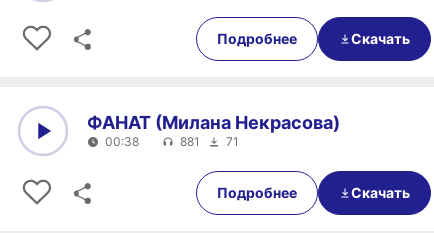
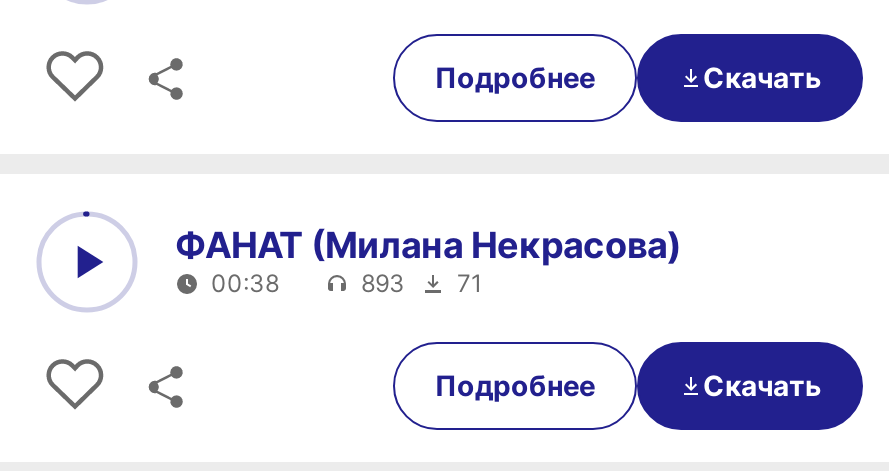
[180,133,239,148] 881 71 -> [361,267,483,297] 893 71

